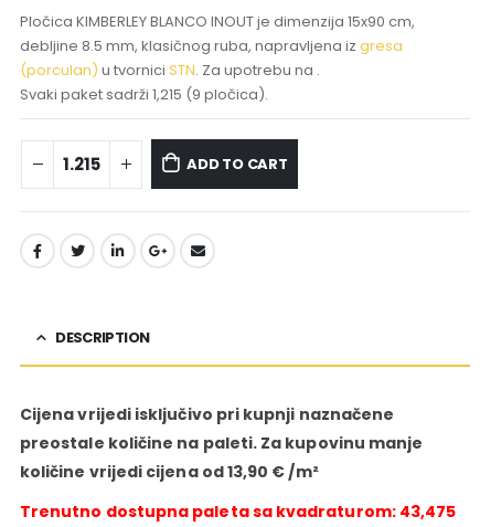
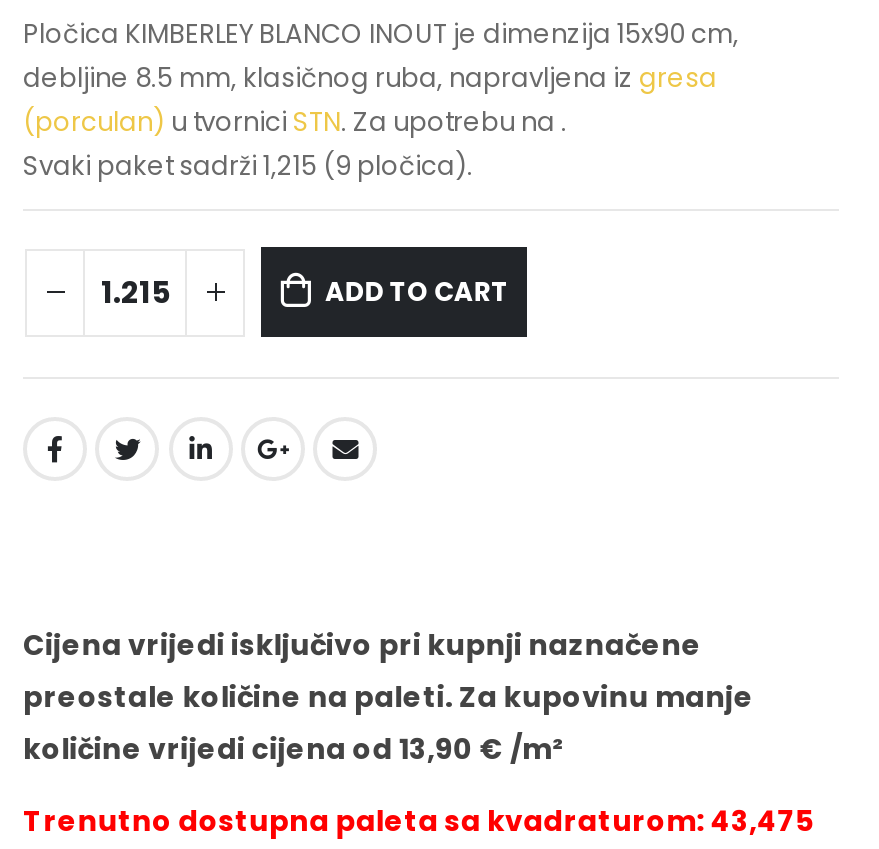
[56,327,149,348] DESCRIPTION -> none

